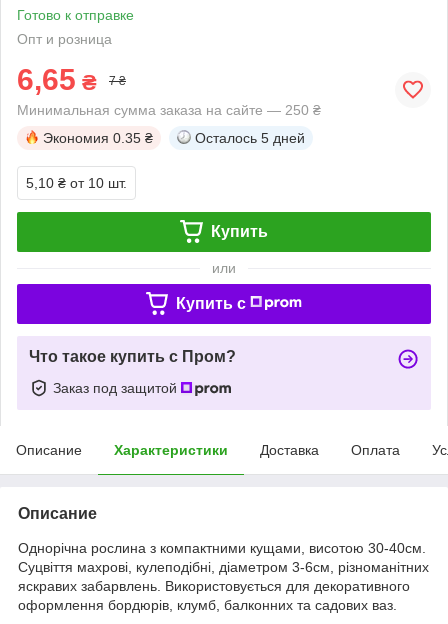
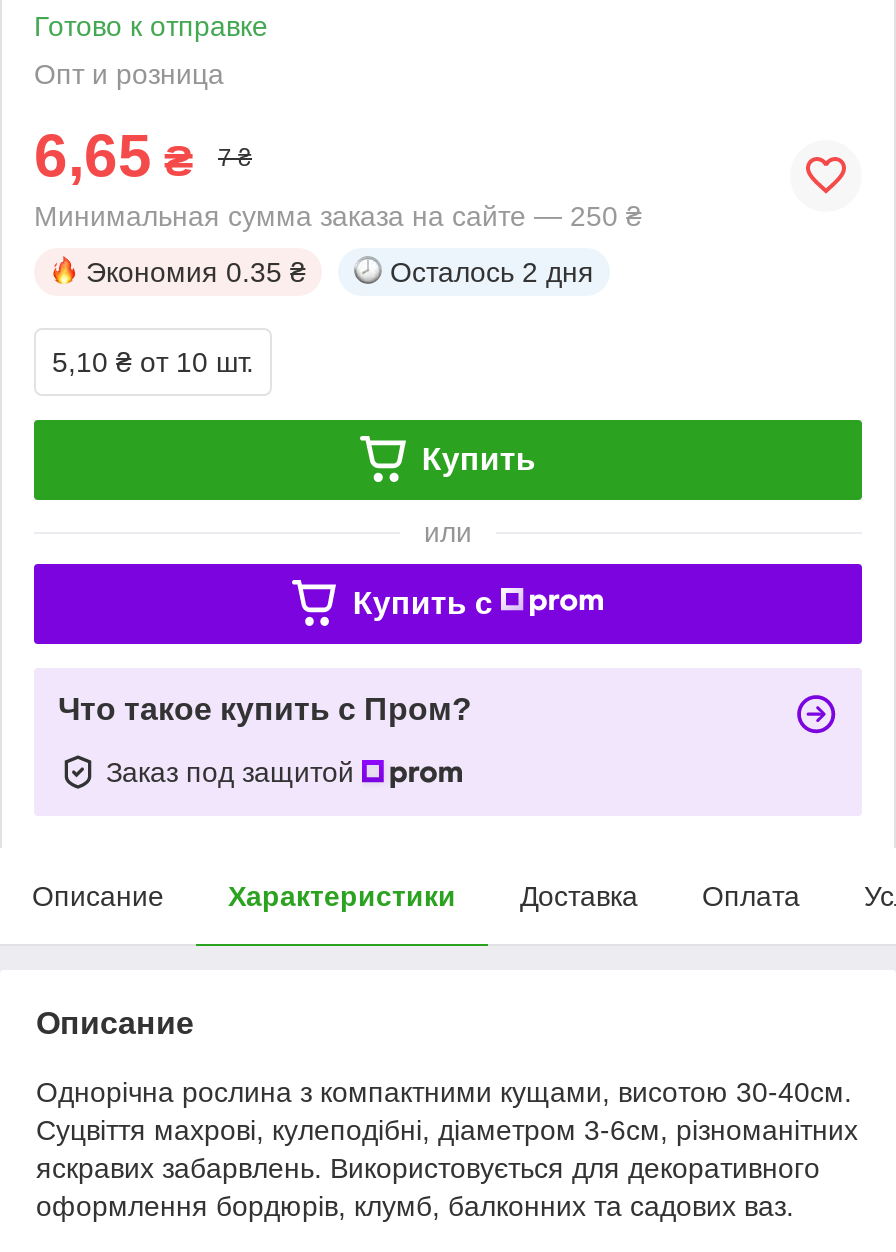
[195,130,305,146] Осталось 5 дней -> [390,256,594,288] Осталось 2 дня

